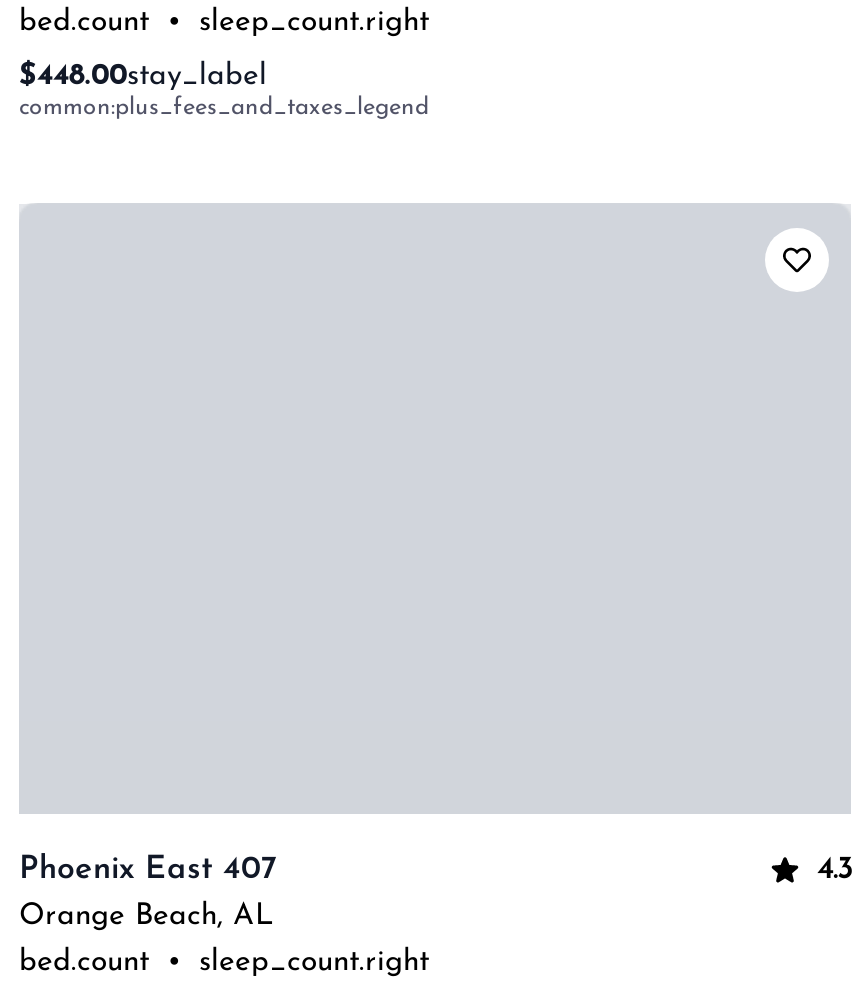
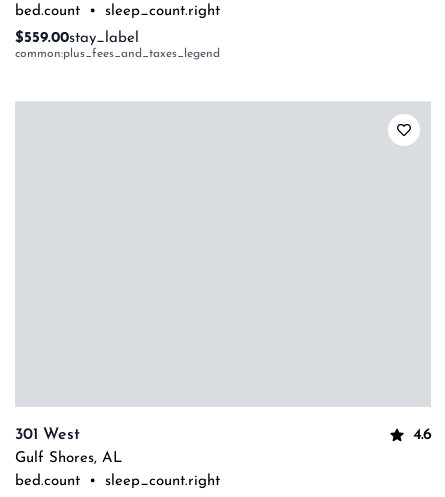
[19,62,267,92] $448.00stay_label -> [15,31,139,46] $559.00stay_label
[19,853,851,886] Phoenix East 407 | 4.3 -> [15,426,431,443] 301 West | 4.6
[19,902,273,932] Orange Beach, AL -> [15,451,122,466] Gulf Shores, AL

